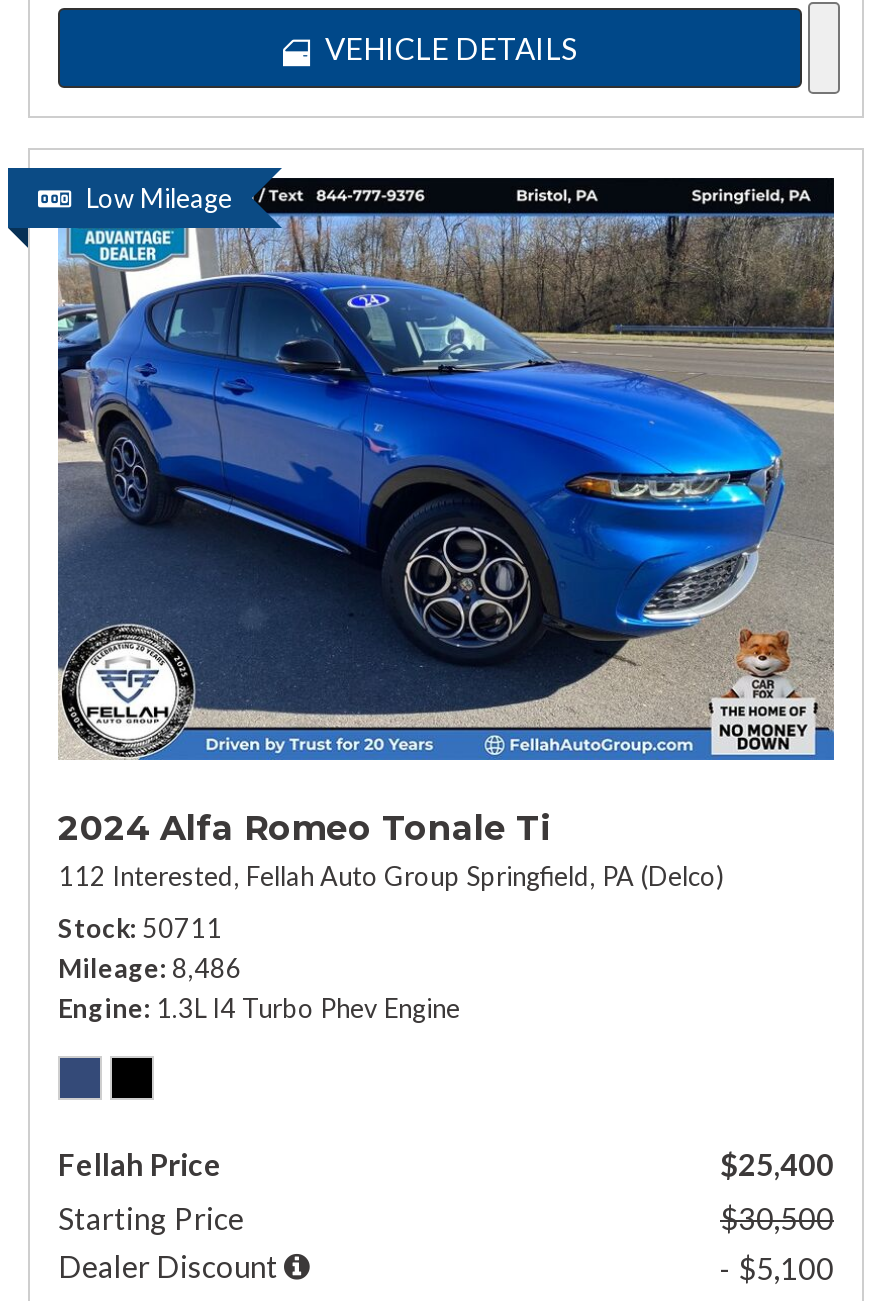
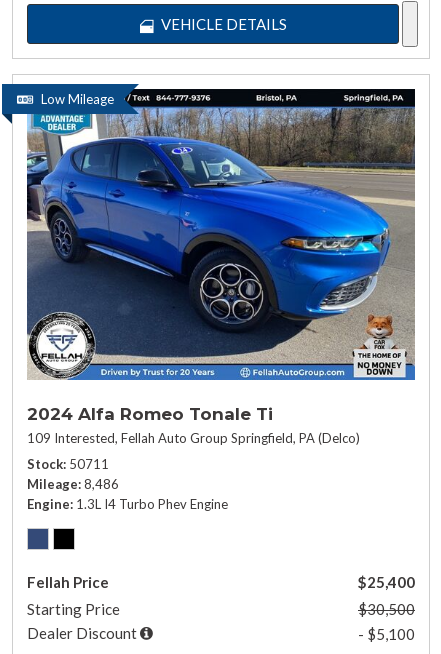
[58,860,724,892] 112 Interested, Fellah Auto Group Springfield, PA (Delco) -> [27,430,360,446] 109 Interested, Fellah Auto Group Springfield, PA (Delco)

